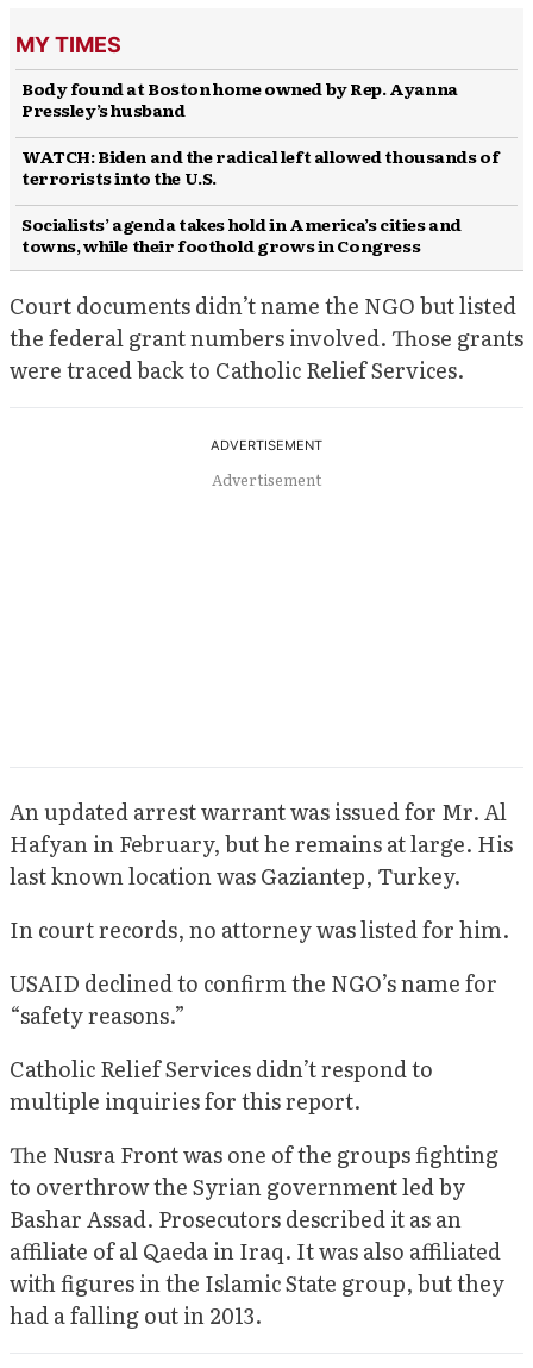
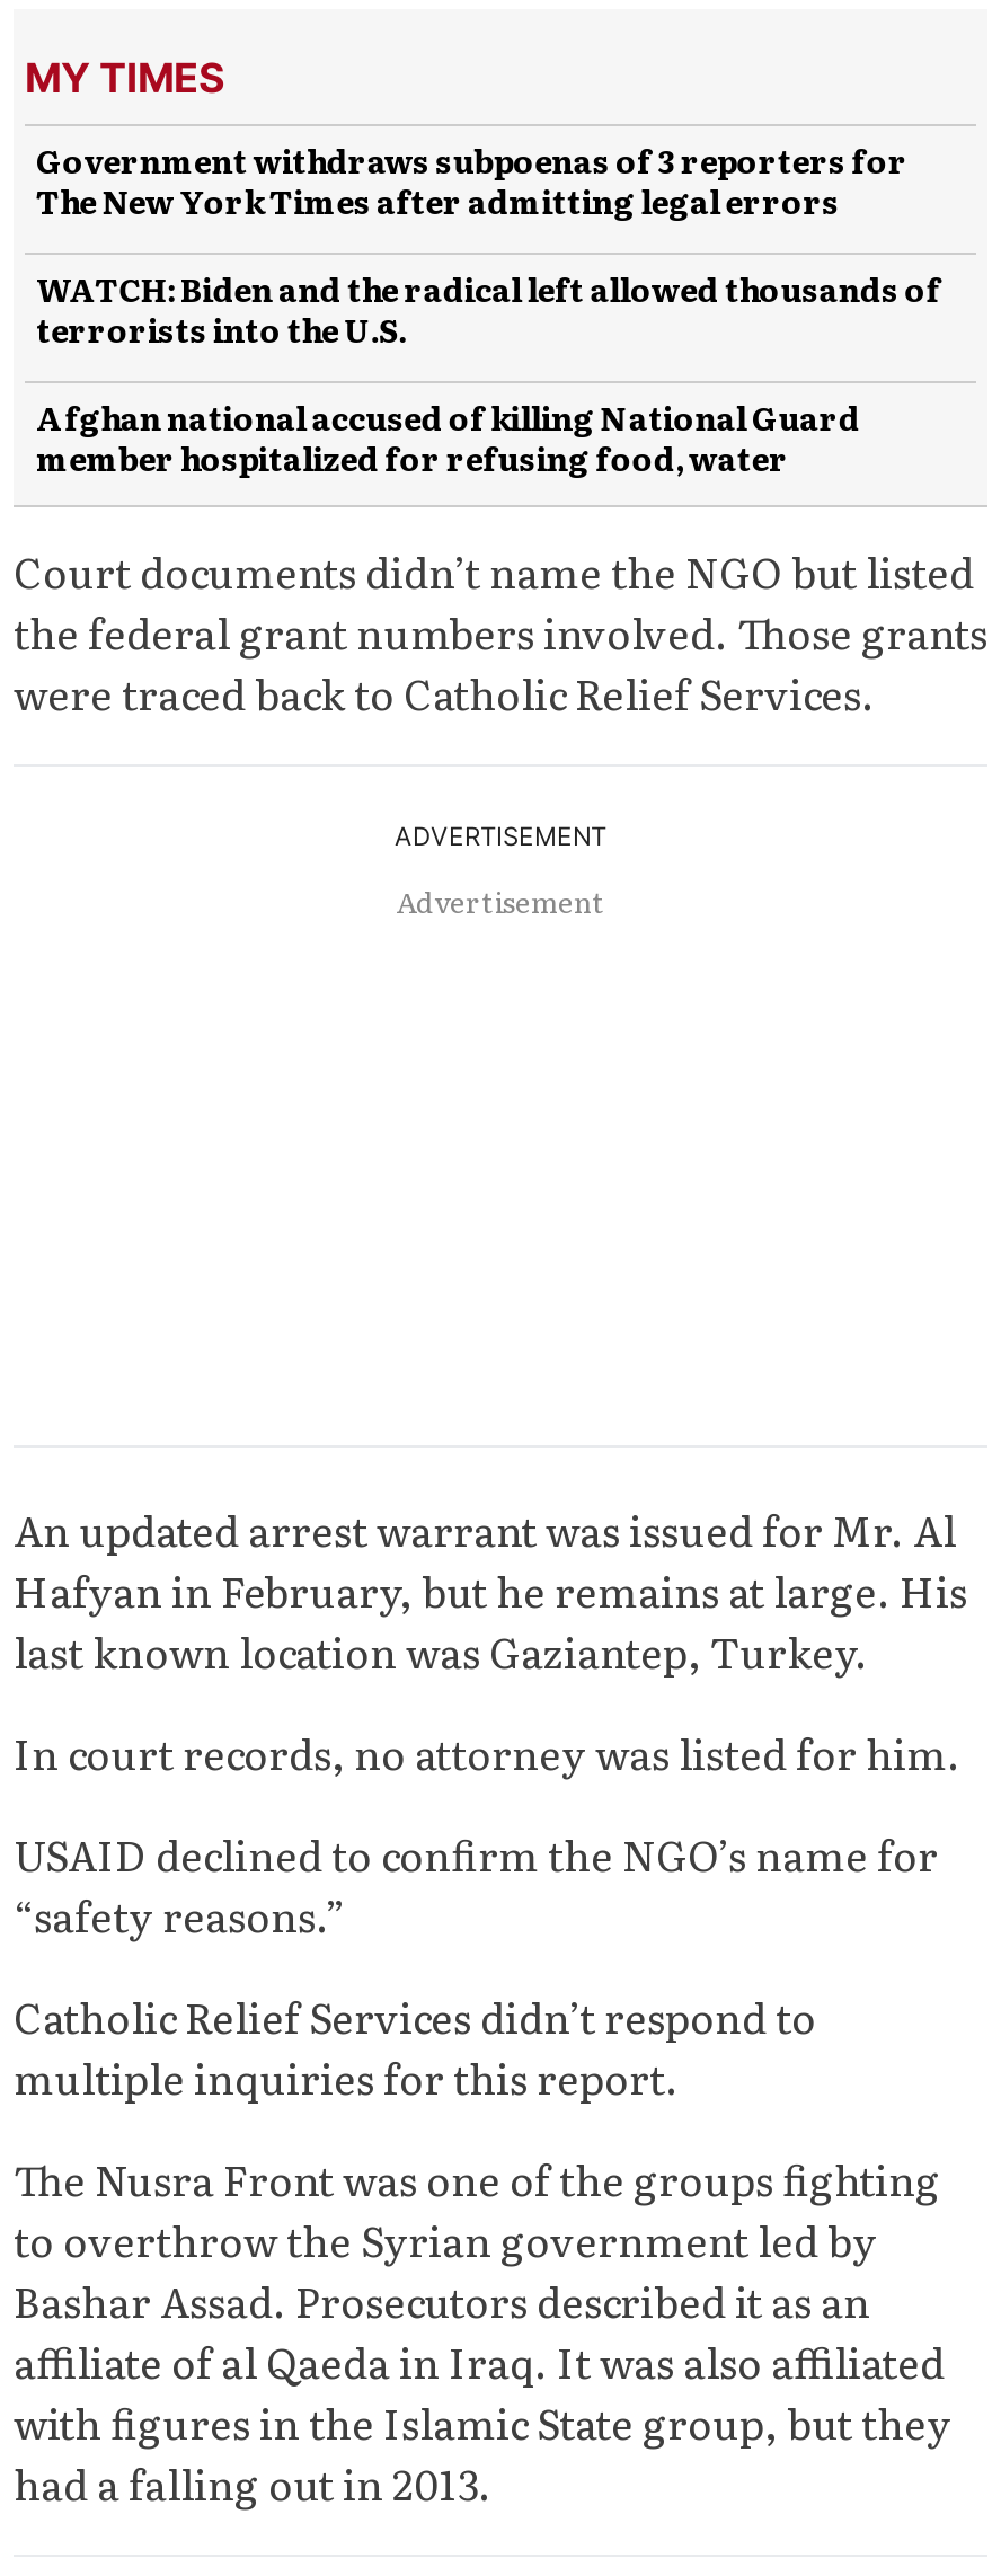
[21,77,458,122] Body found at Boston home owned by Rep. Ayanna | Pressley’s husband -> [36,139,907,224] Government withdraws subpoenas of 3 reporters for | The New York Times after admitting legal errors
[21,213,461,258] Socialists’ agenda takes hold in America’s cities and | towns, while their foothold grows in Congress -> [36,396,860,481] Afghan national accused of killing National Guard | member hospitalized for refusing food, water

